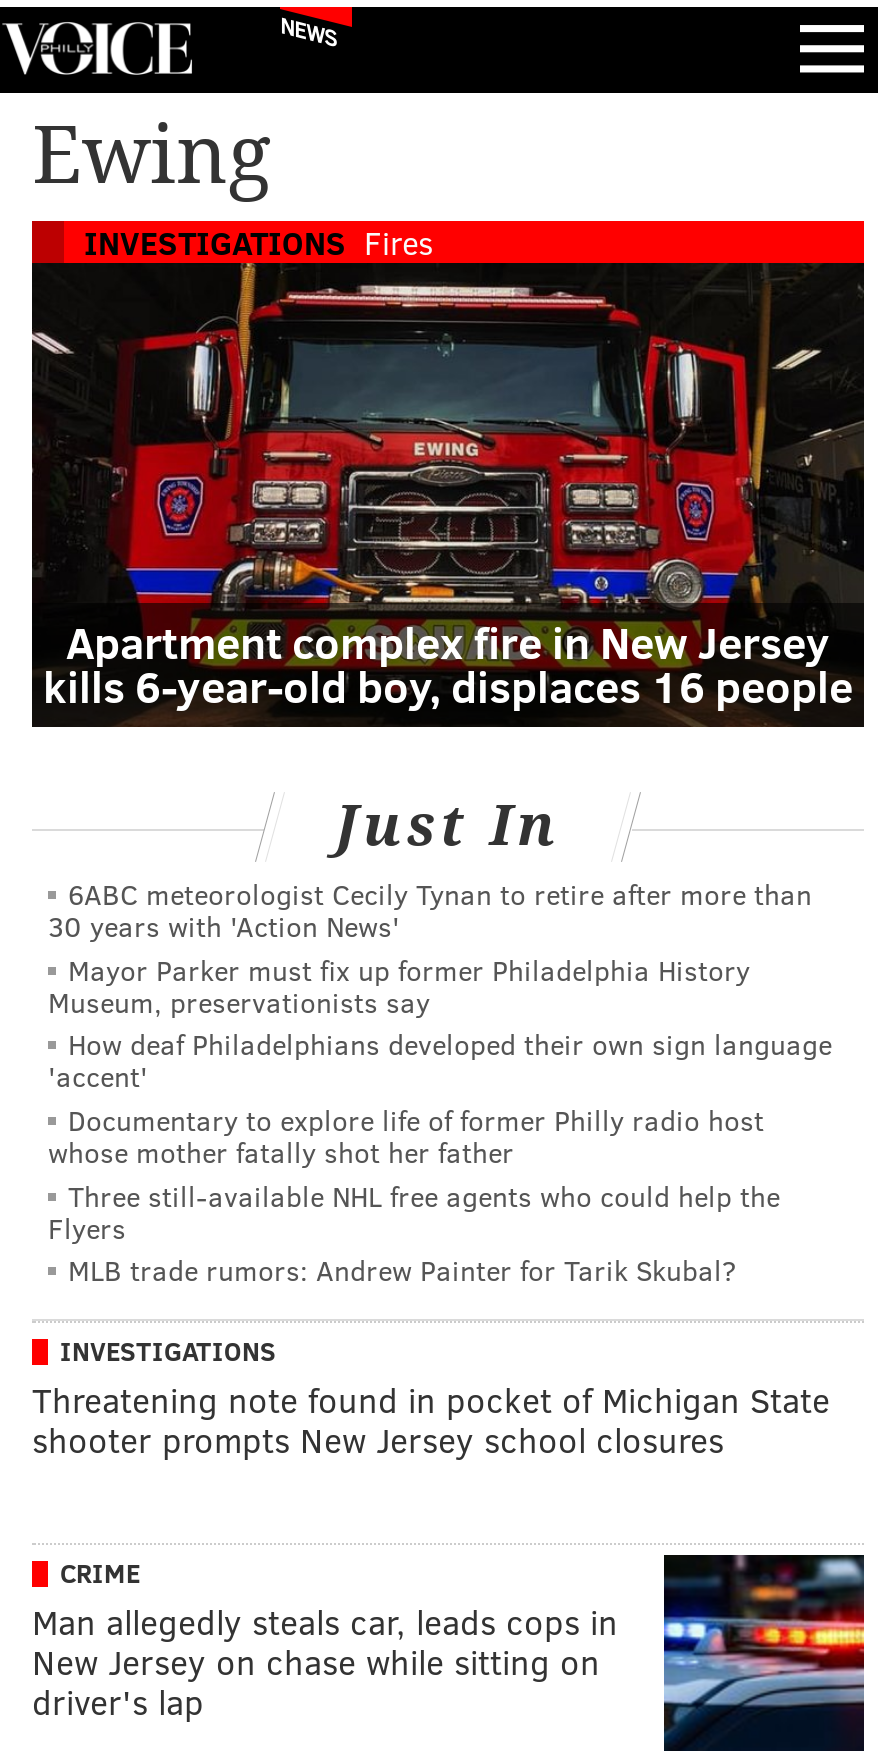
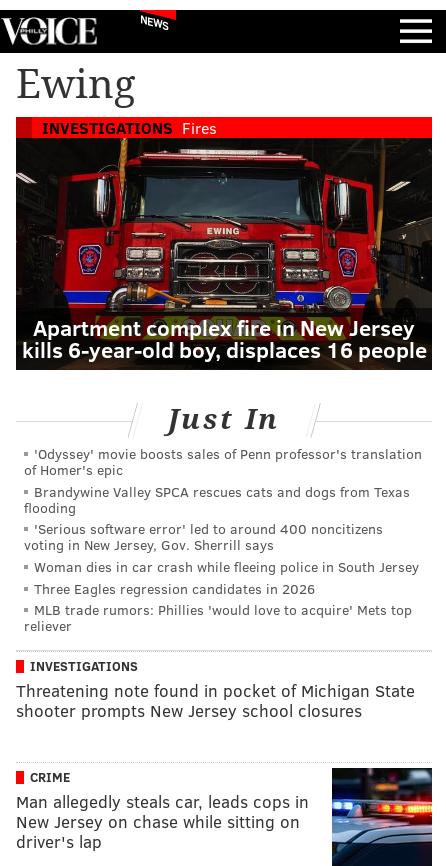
[48,875,832,1289] 6ABC meteorologist Cecily Tynan to retire after more than | 30 years with 'Action News' | Mayor Parker must fix up former Philadelphia History | Museum, preservationists say | How deaf Philadelphians developed their own sign language | 'accent' | Documentary to explore life of former Philly radio host | whose mother fatally shot her father | Three still-available NHL free agents who could help the | Flyers | MLB trade rumors: Andrew Painter for Tarik Skubal? -> [24,444,422,635] 'Odyssey' movie boosts sales of Penn professor's translation | of Homer's epic | Brandywine Valley SPCA rescues cats and dogs from Texas | flooding | 'Serious software error' led to around 400 noncitizens | voting in New Jersey, Gov. Sherrill says | Woman dies in car crash while fleeing police in South Jersey | Three Eagles regression candidates in 2026 | MLB trade rumors: Phillies 'would love to acquire' Mets top | reliever

